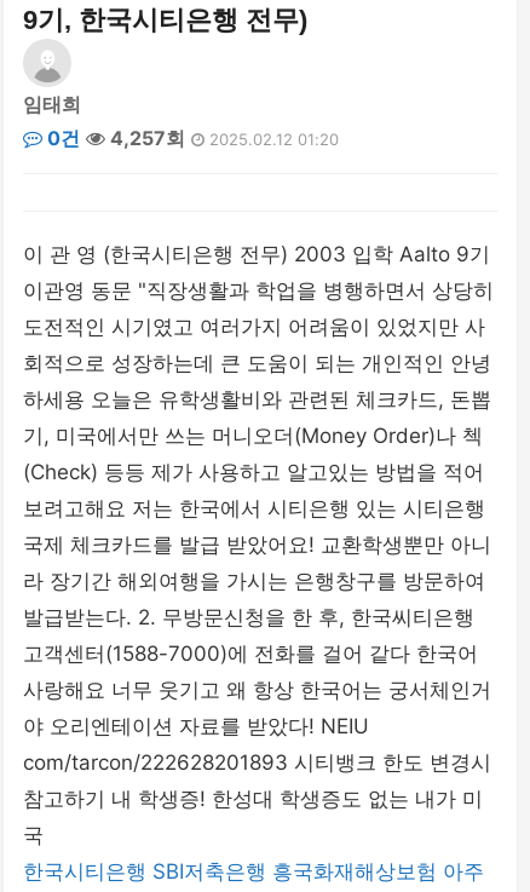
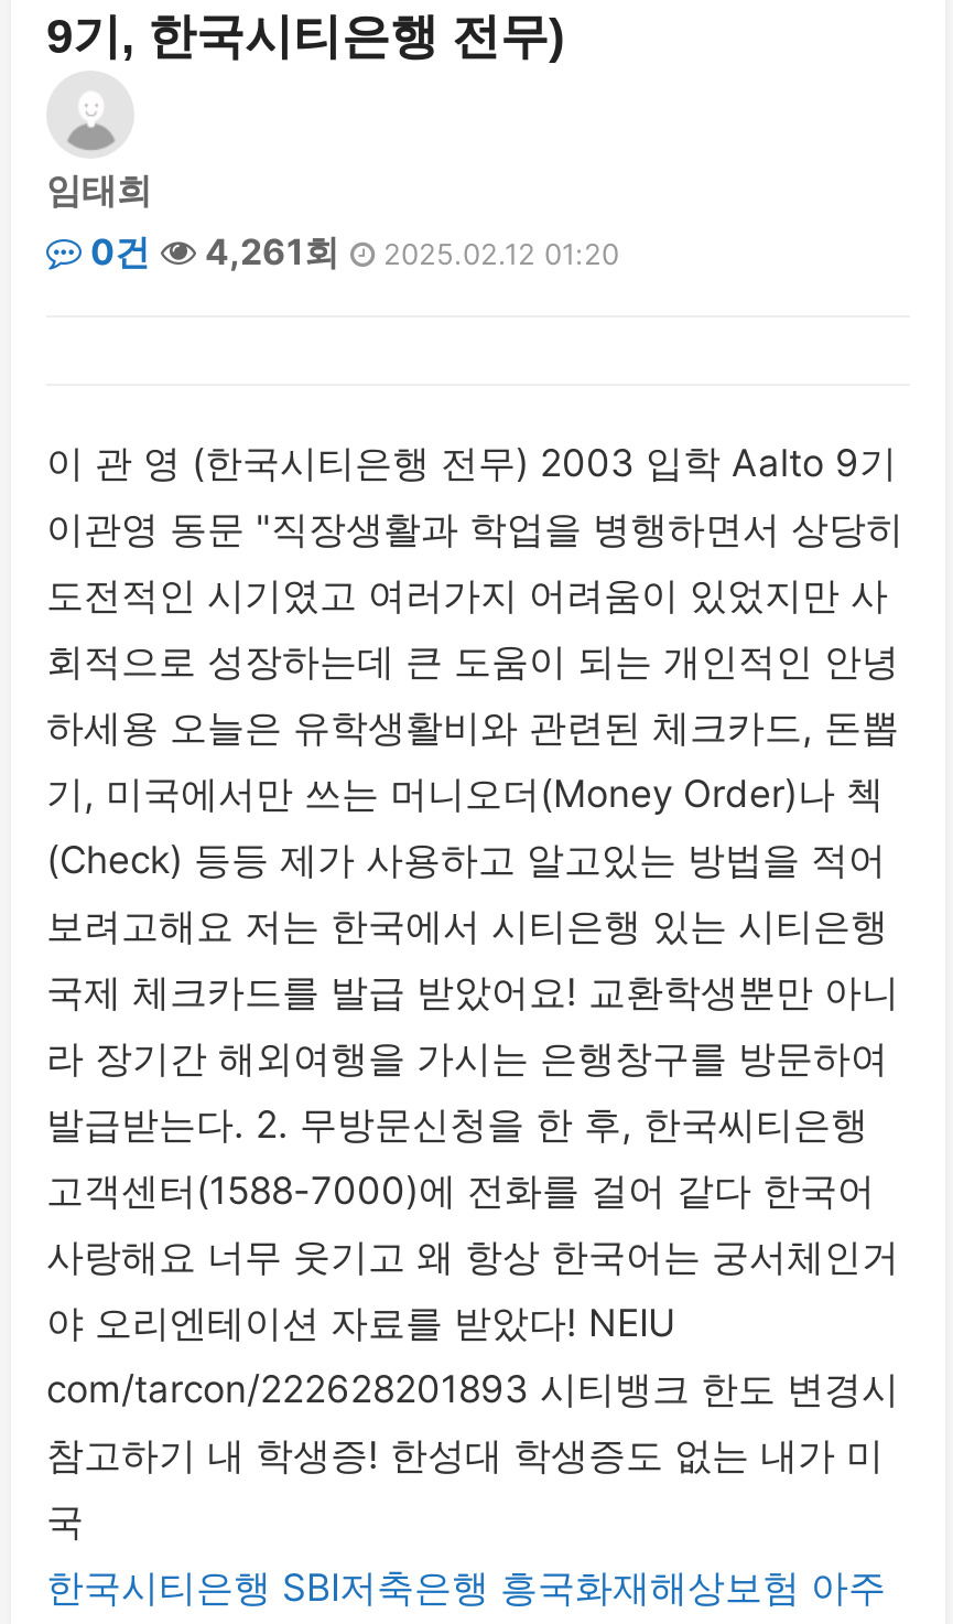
[42,126,339,150] 0건 4,257회 2025.02.12 01:20 -> [82,229,619,273] 0건 4,261회 2025.02.12 01:20

